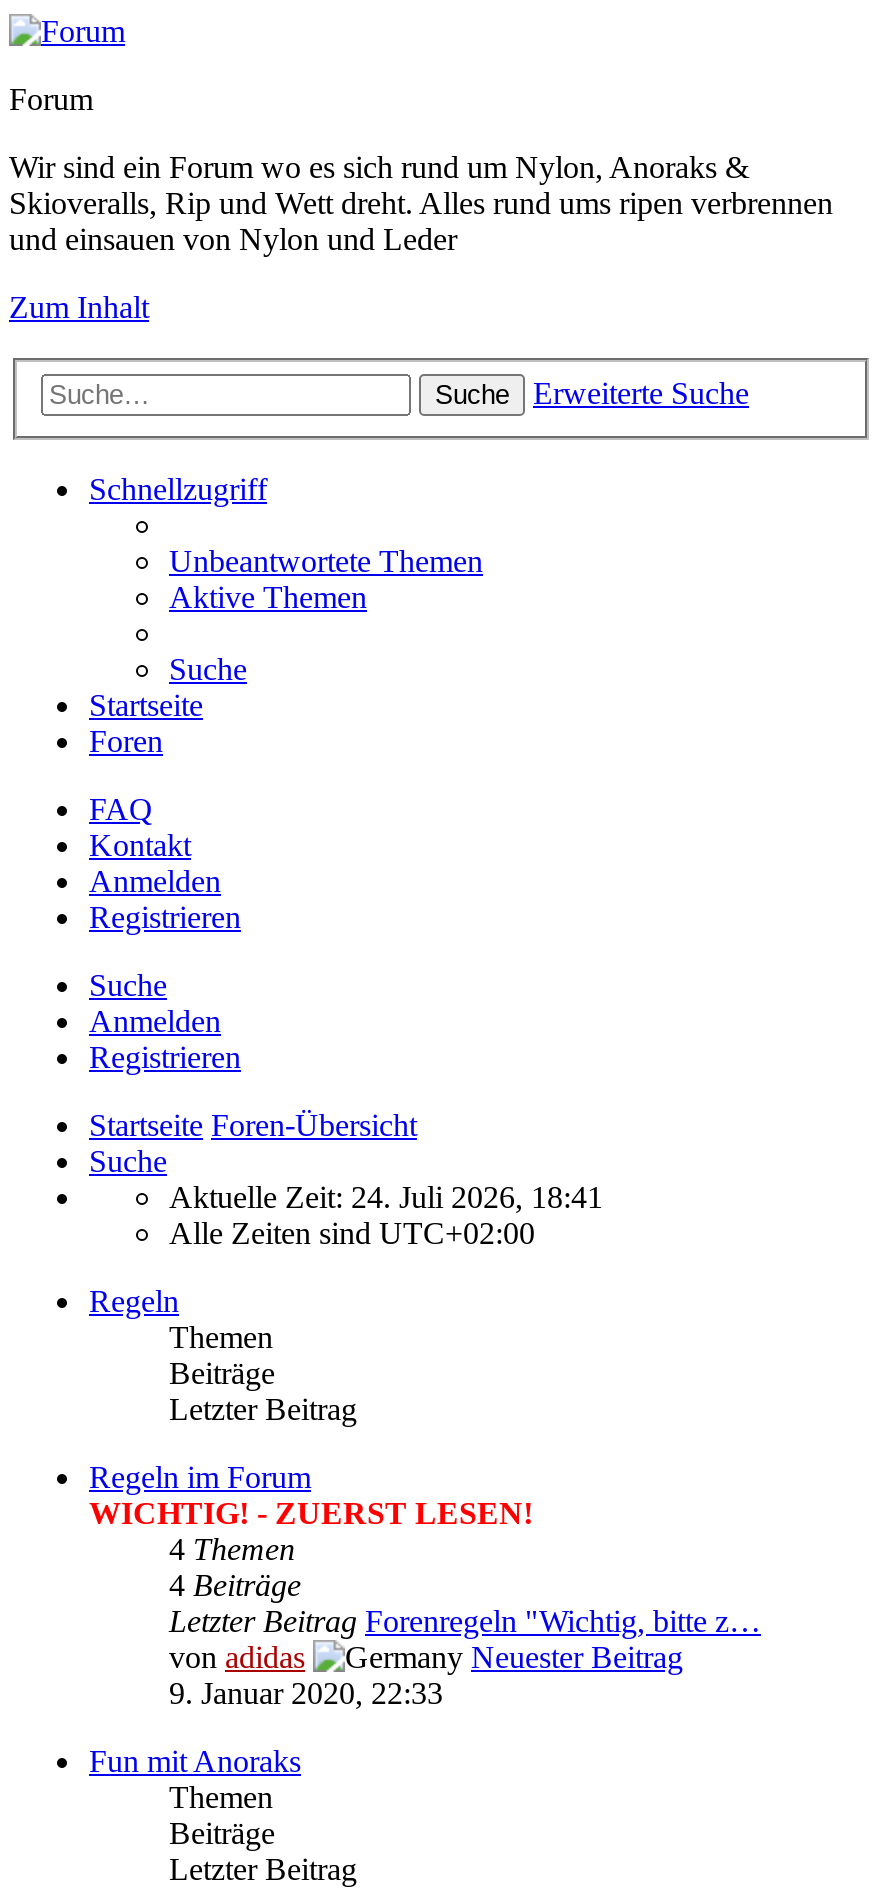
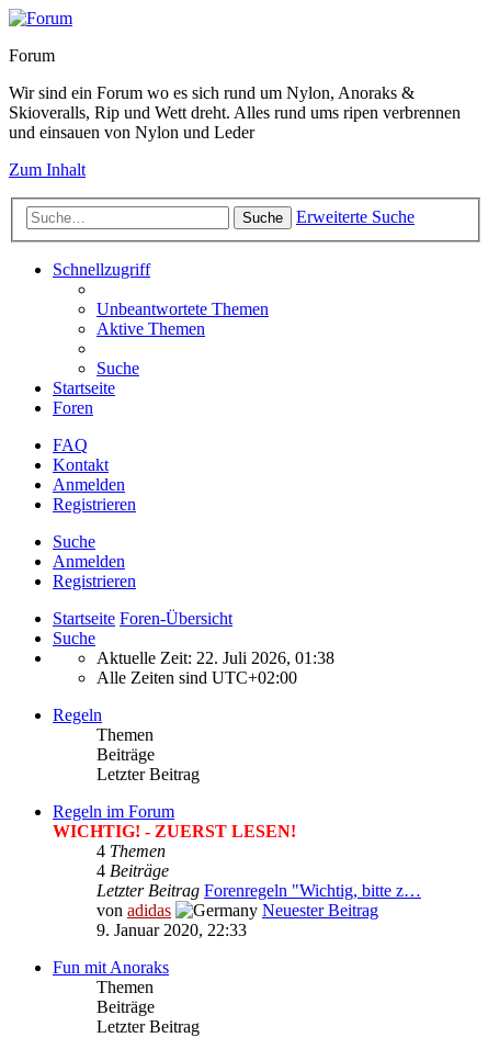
[169,1179,603,1213] Aktuelle Zeit: 24. Juli 2026, 18:41 -> [97,648,334,667] Aktuelle Zeit: 22. Juli 2026, 01:38

